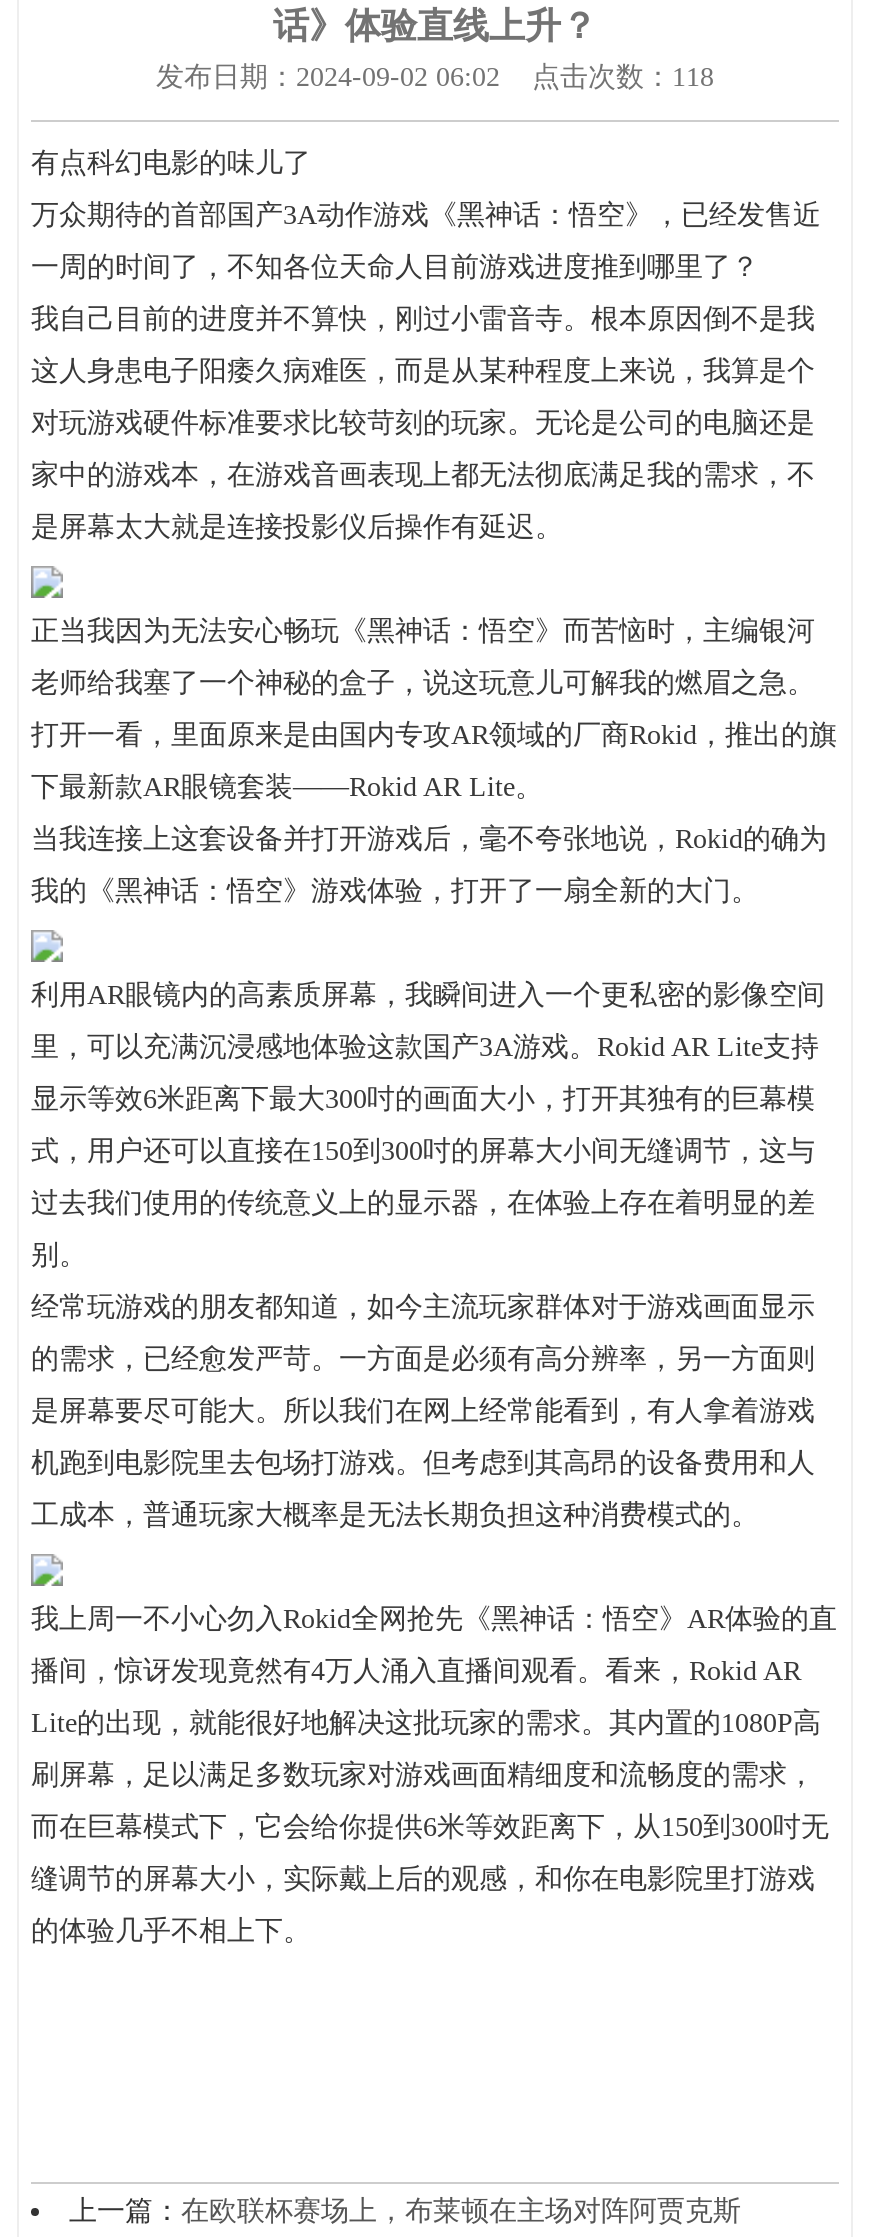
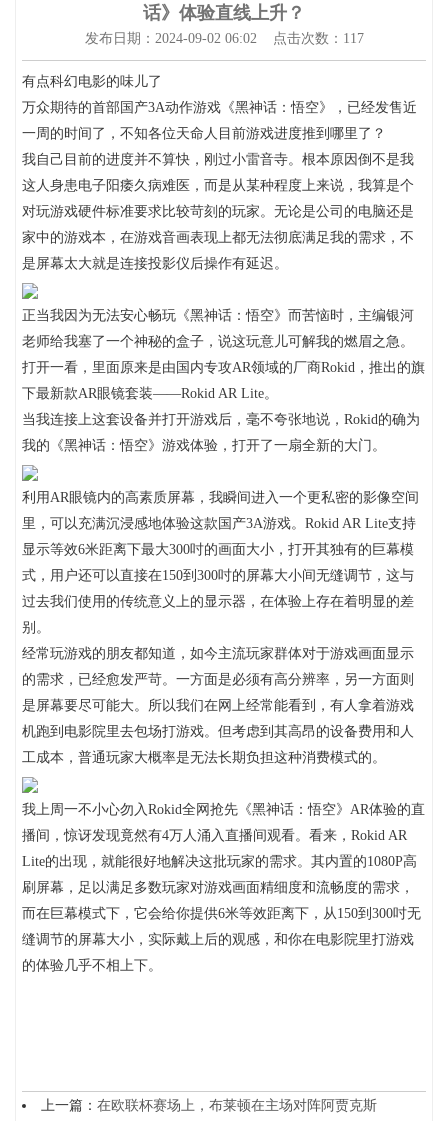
[156,62,714,92] 发布日期：2024-09-02 06:02 点击次数：118 -> [84,31,363,46] 发布日期：2024-09-02 06:02 点击次数：117

